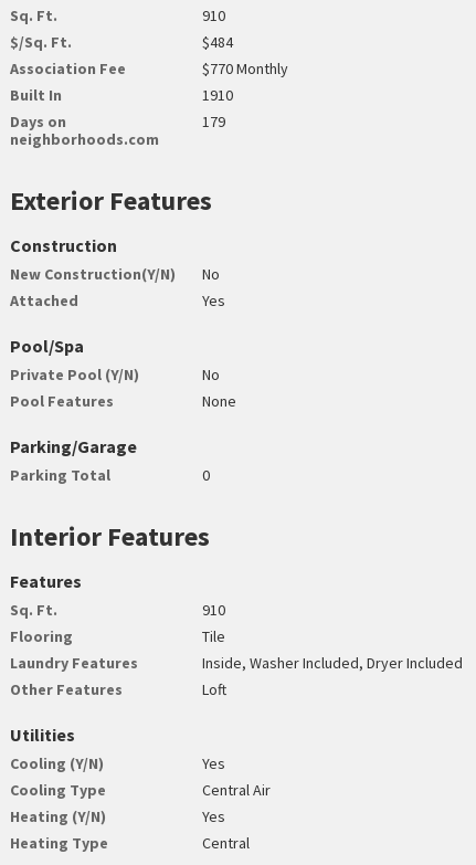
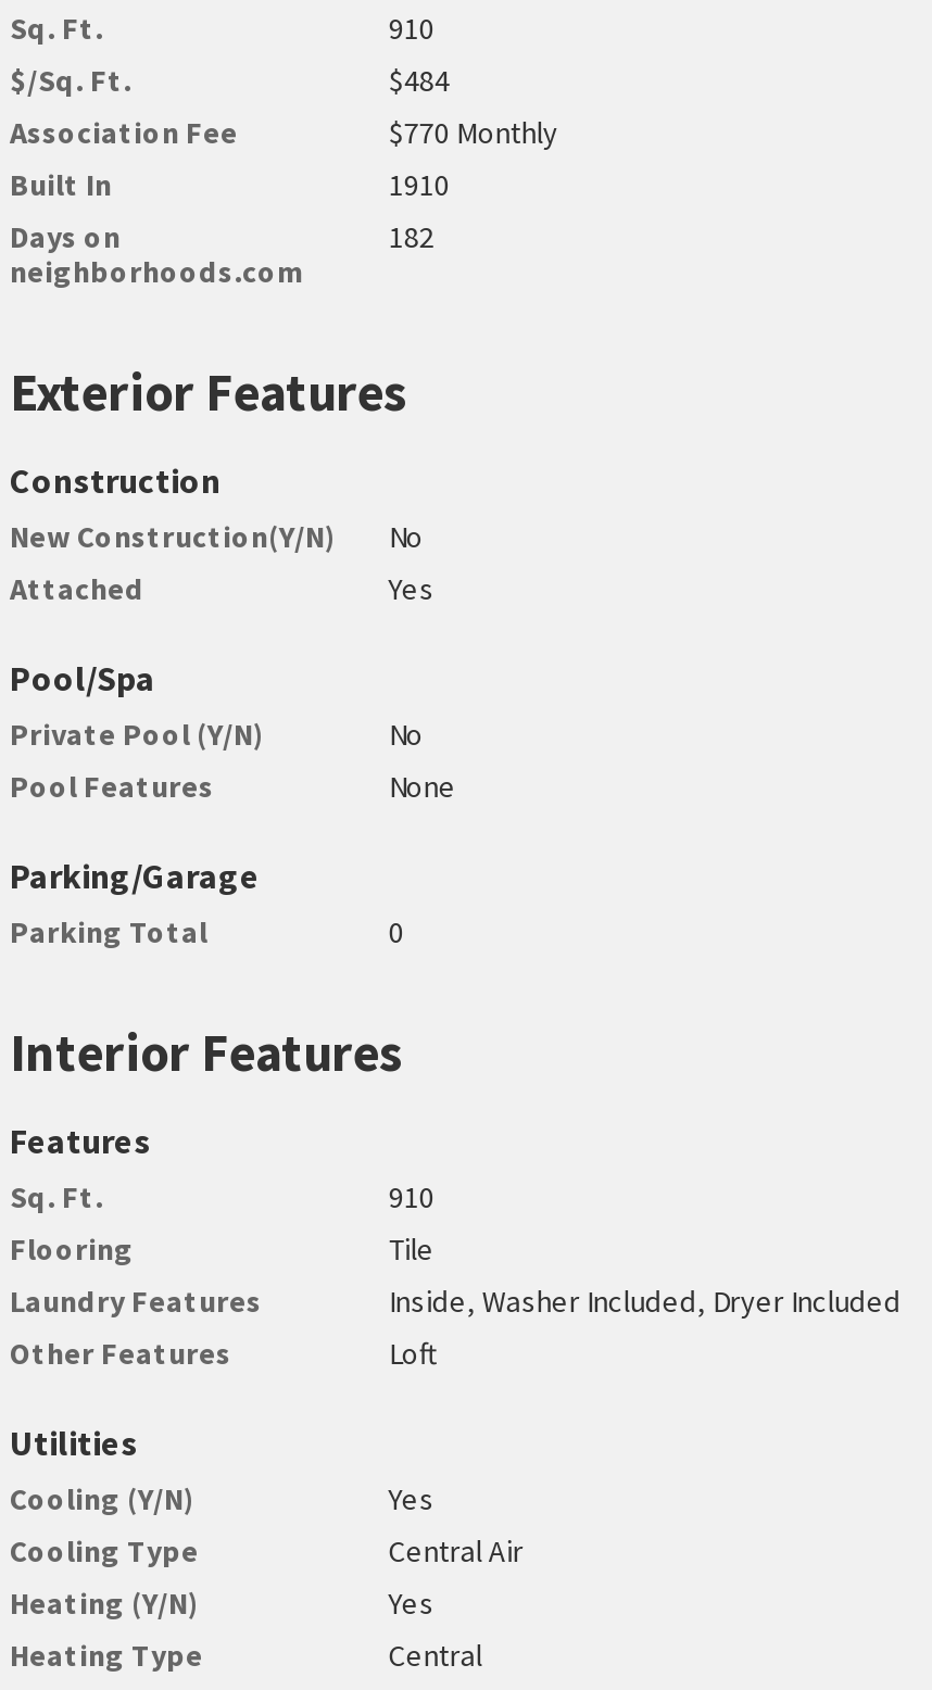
[203,111,226,131] 179 -> [389,218,434,257] 182

